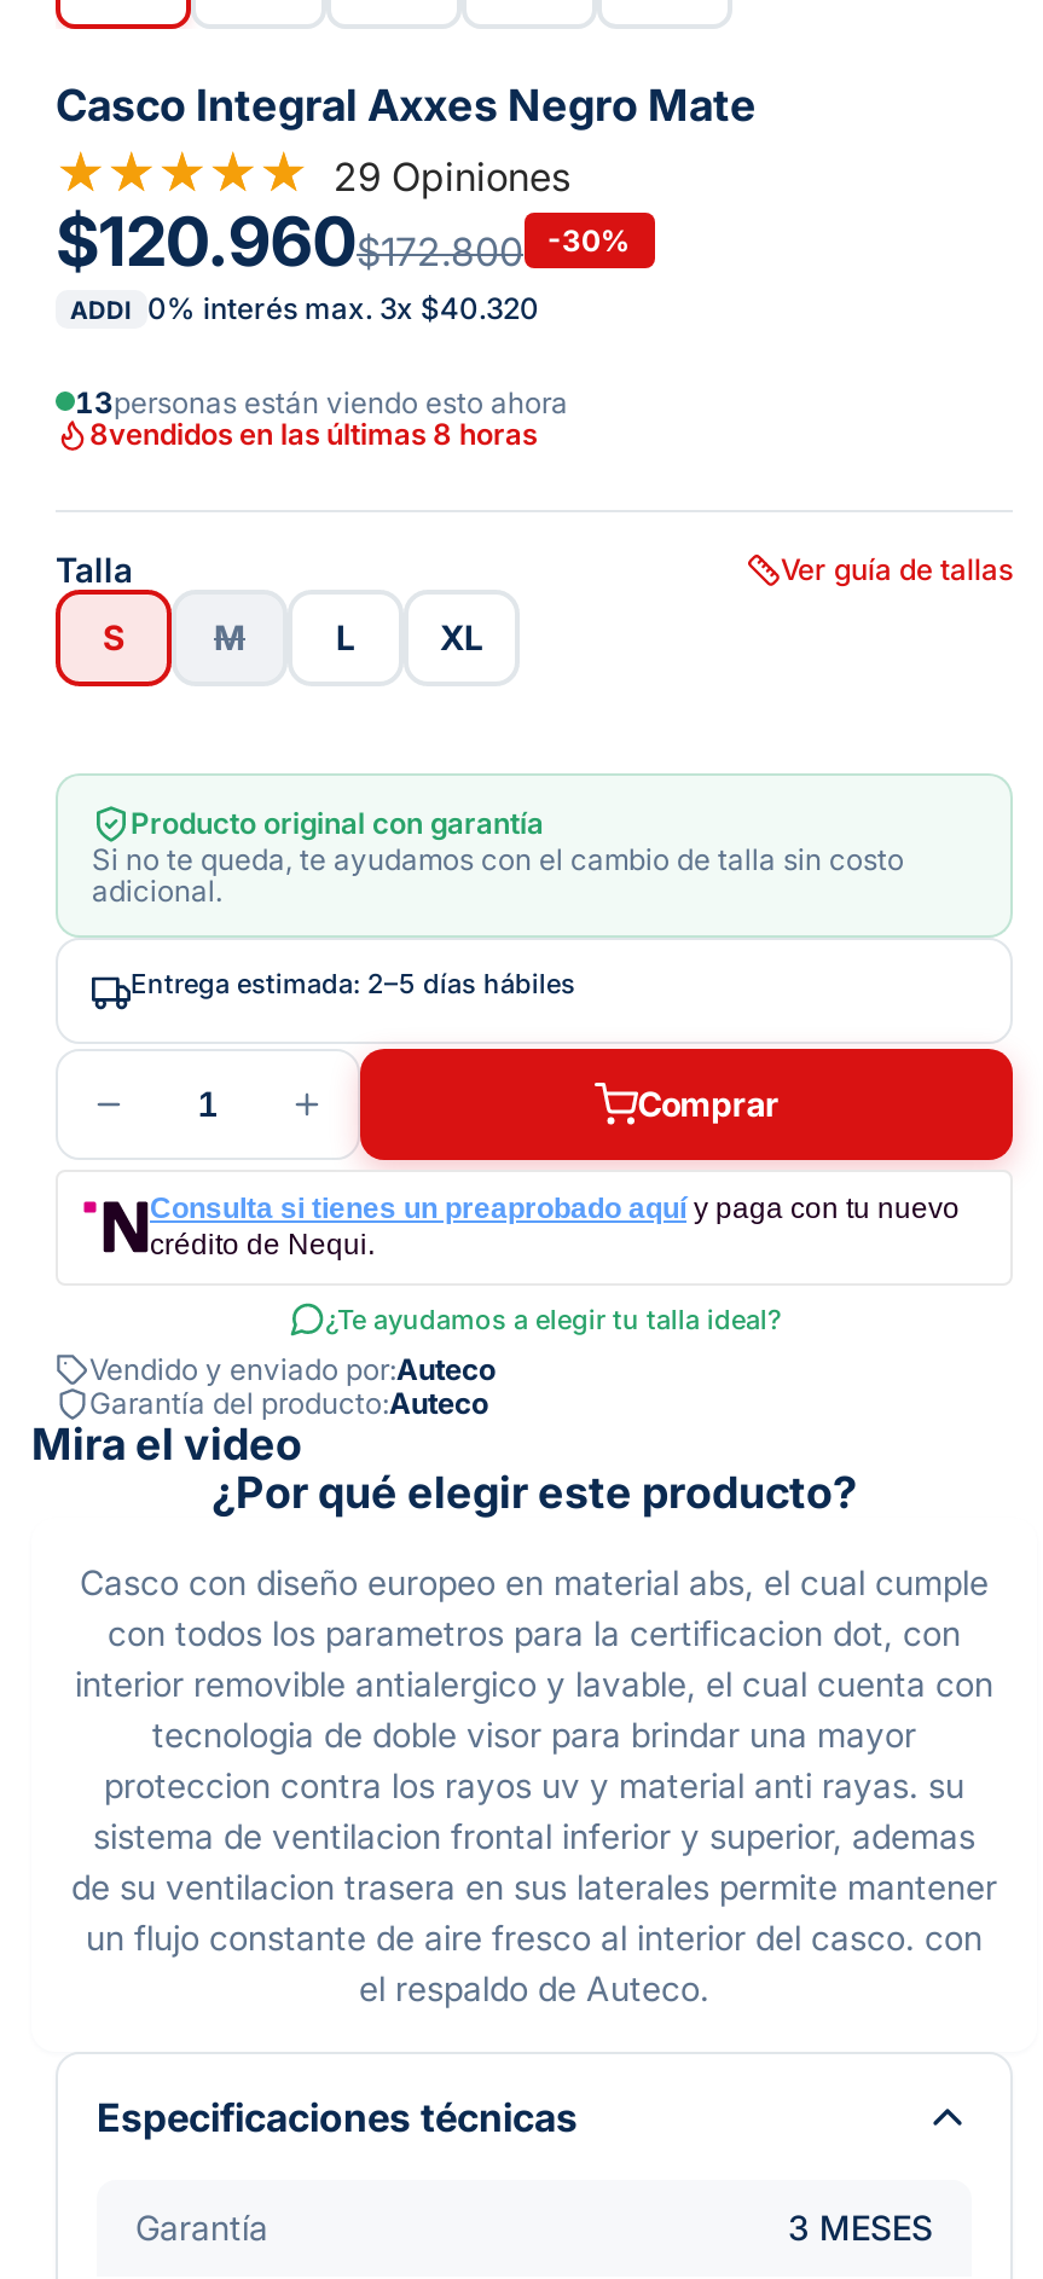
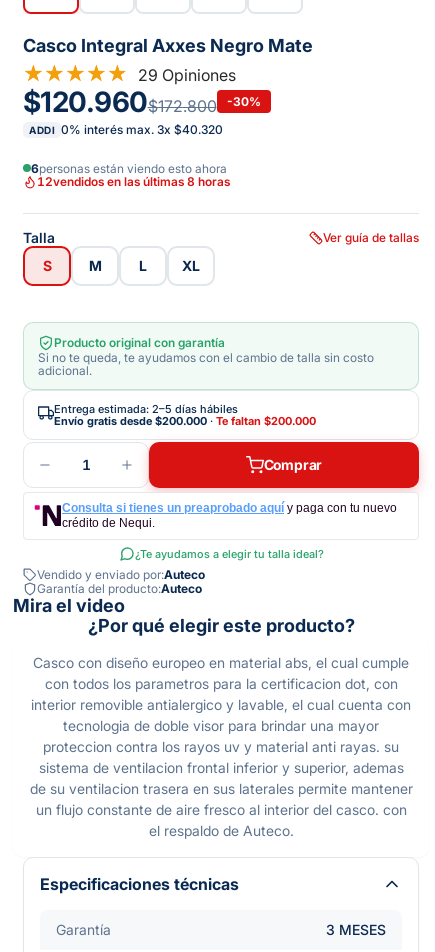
[75,384,568,420] 13personas están viendo esto ahora -> [31,161,227,176] 6personas están viendo esto ahora
[89,416,537,453] 8vendidos en las últimas 8 horas -> [37,174,230,189] 12vendidos en las últimas 8 horas
none -> [54,414,316,428] Envío gratis desde$200.000·Te faltan $200.000

